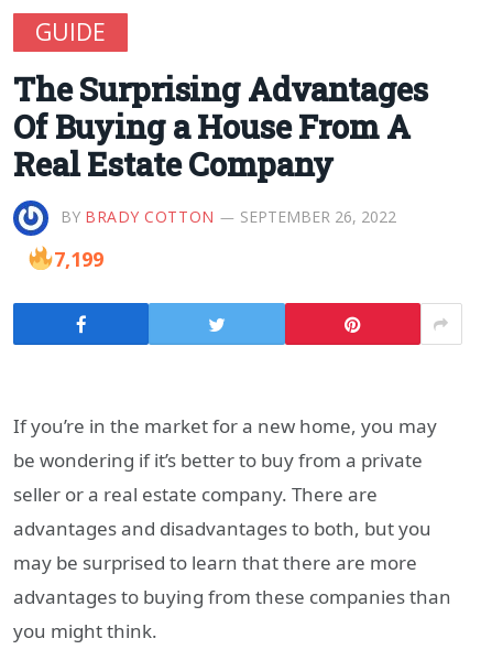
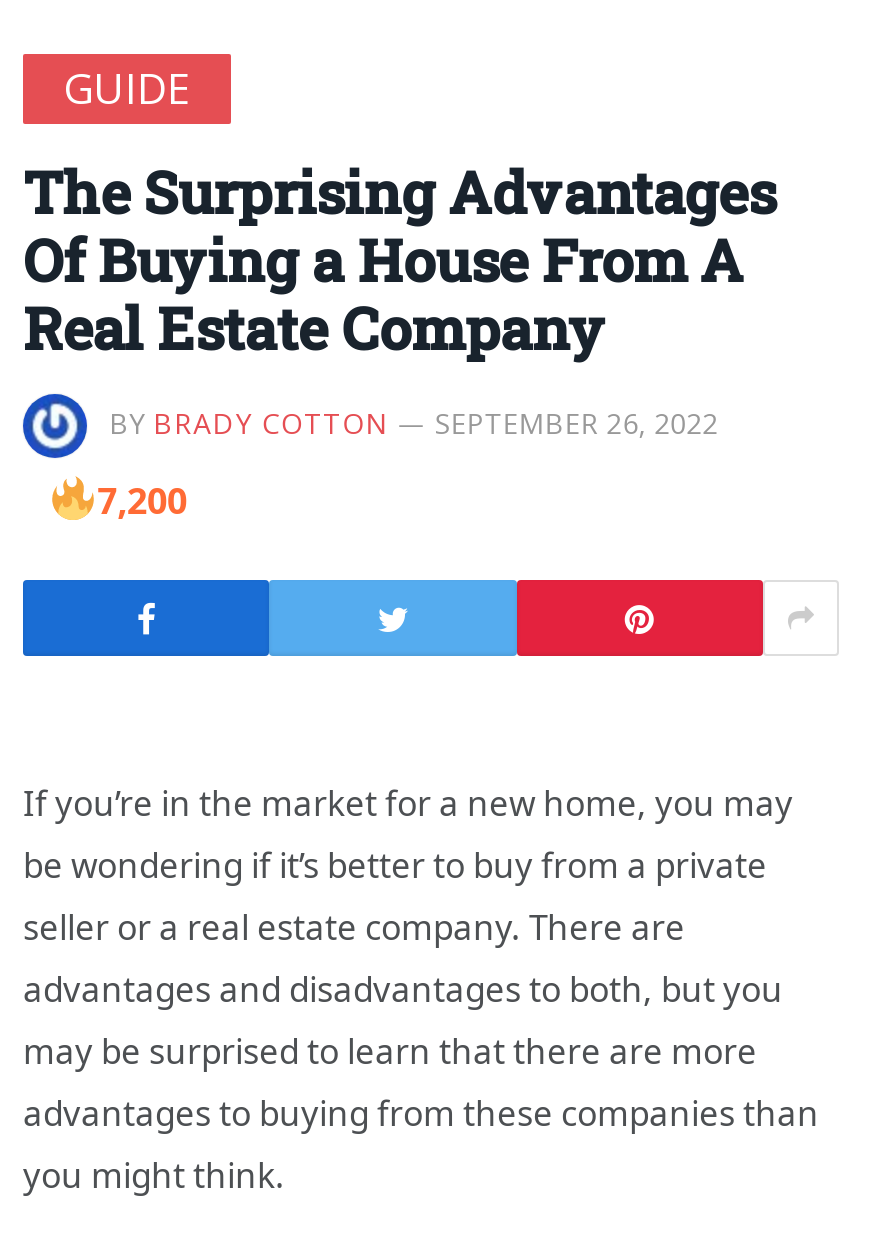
[54,245,104,272] 7,199 -> [97,475,187,523] 7,200

